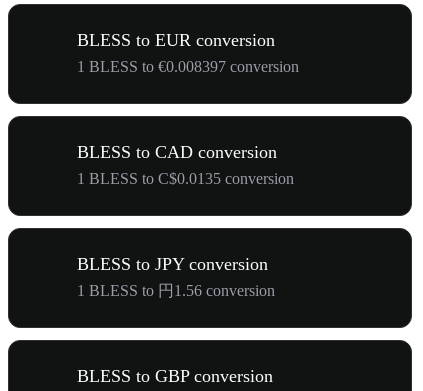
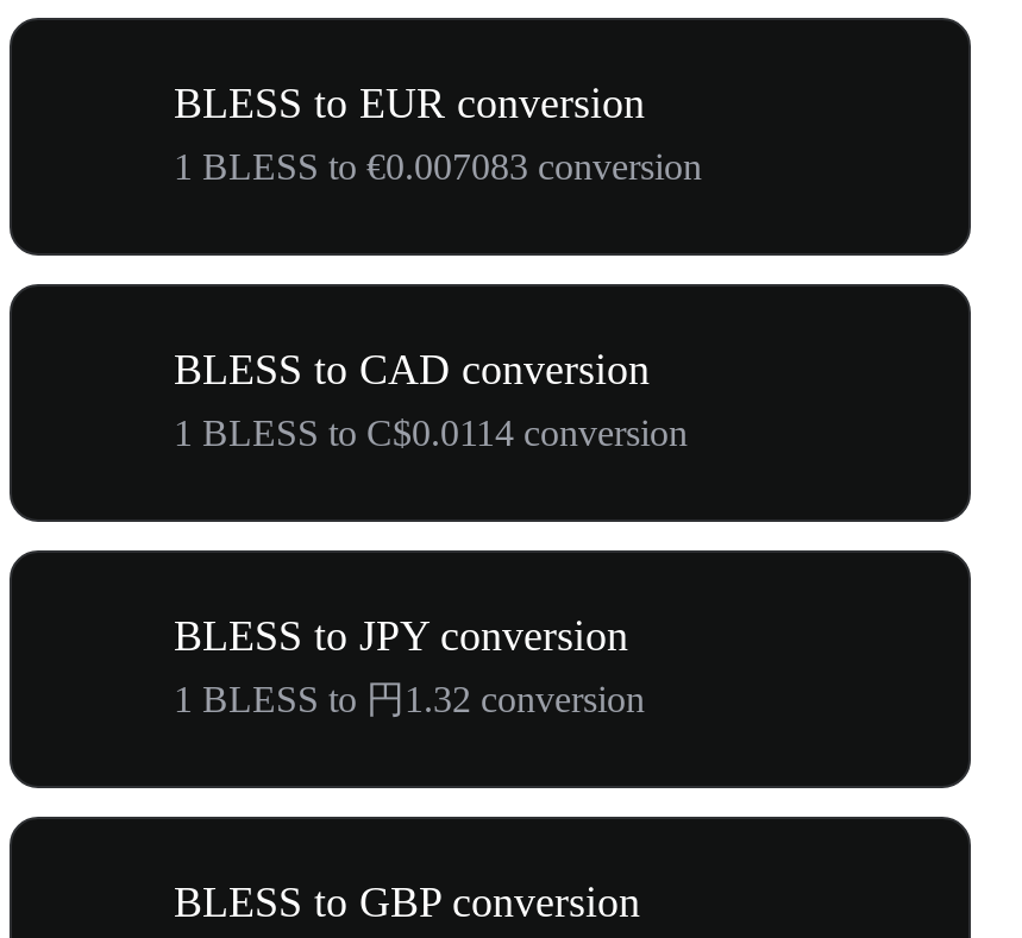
[77,58,299,75] 1 BLESS to €0.008397 conversion -> [174,146,702,187] 1 BLESS to €0.007083 conversion
[77,170,294,187] 1 BLESS to C$0.0135 conversion -> [174,413,688,453] 1 BLESS to C$0.0114 conversion
[77,282,275,299] 1 BLESS to 円1.56 conversion -> [174,679,645,719] 1 BLESS to 円1.32 conversion

